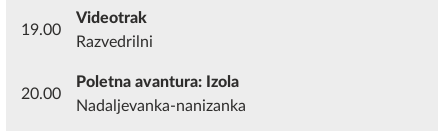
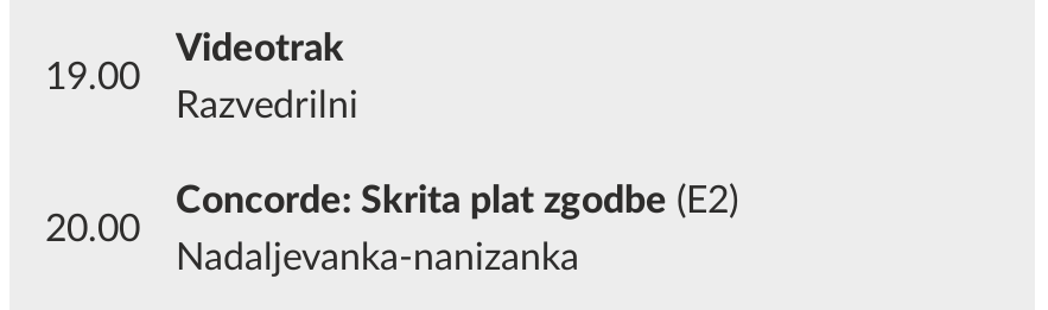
[76,74,239,90] Poletna avantura: Izola -> [176,182,738,220] Concorde: Skrita plat zgodbe (E2)

